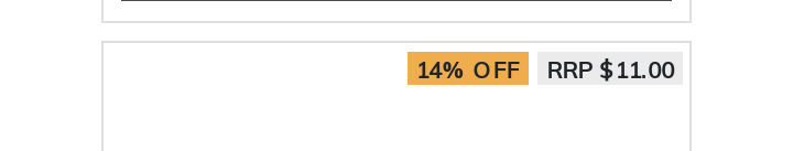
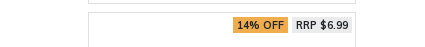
[416,53,674,84] 14% OFF RRP $11.00 -> [237,18,348,32] 14% OFF RRP $6.99

